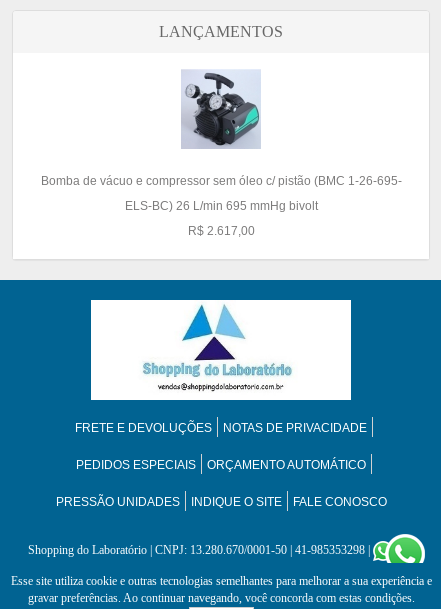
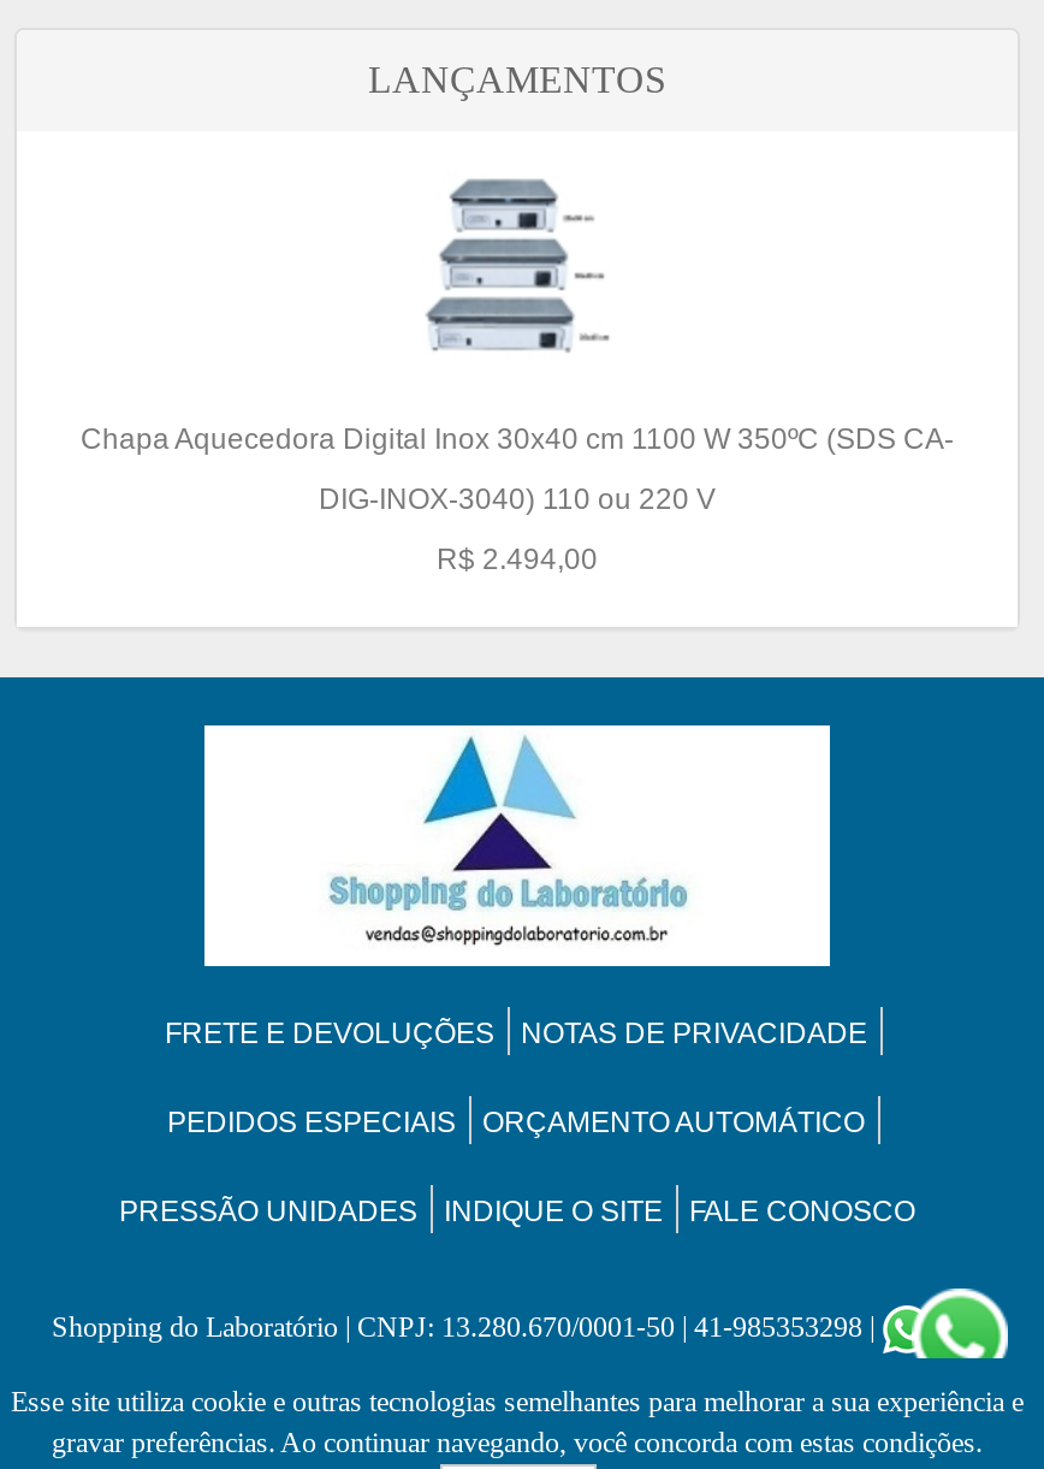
[40,70,401,188] [image] | Bomba de vácuo e compressor sem óleo c/ pistão (BMC 1-26-695- -> [81,174,954,455] [image] | Chapa Aquecedora Digital Inox 30x40 cm 1100 W 350ºC (SDS CA-
[124,199,317,213] ELS-BC) 26 L/min 695 mmHg bivolt -> [319,482,716,516] DIG-INOX-3040) 110 ou 220 V
[187,224,254,238] R$ 2.617,00 -> [437,542,598,576] R$ 2.494,00

